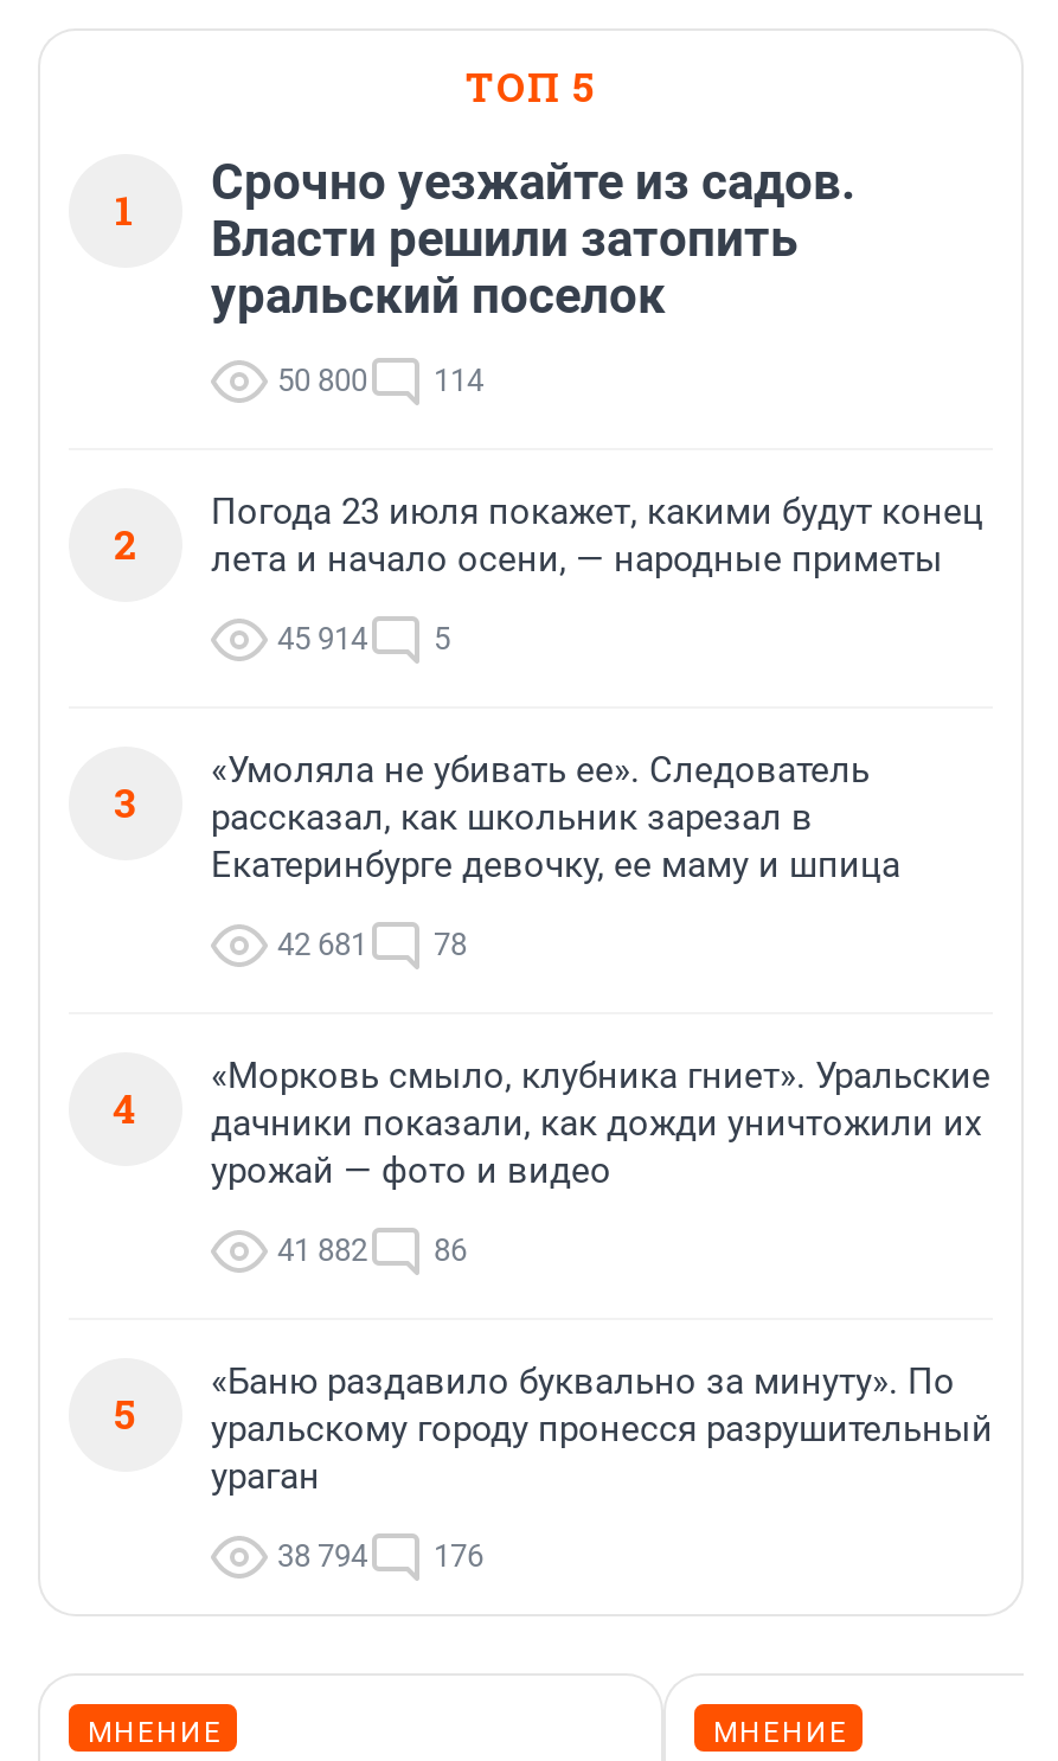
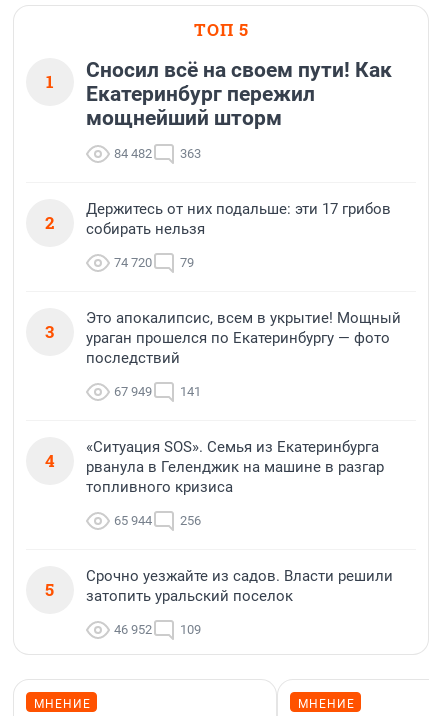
[211,154,855,325] Срочно уезжайте из садов. | Власти решили затопить | уральский поселок -> [86,58,392,130] Сносил всё на своем пути! Как | Екатеринбург пережил | мощнейший шторм
[277,363,483,398] 50 800 | 114 -> [114,146,201,161] 84 482 | 363
[211,491,983,581] Погода 23 июля покажет, какими будут конец | лета и начало осени, — народные приметы -> [86,200,391,238] Держитесь от них подальше: эти 17 грибов | собирать нельзя
[277,621,450,657] 45 914 | 5 -> [114,255,194,270] 74 720 | 79
[211,749,900,886] «Умоляла не убивать ее». Следователь | рассказал, как школьник зарезал в | Екатеринбурге девочку, ее маму и шпица -> [86,309,401,367] Это апокалипсис, всем в укрытие! Мощный | ураган прошелся по Екатеринбургу — фото | последствий
[277,927,467,962] 42 681 | 78 -> [114,384,201,399] 67 949 | 141
[211,1055,990,1192] «Морковь смыло, клубника гниет». Уральские | дачники показали, как дожди уничтожили их | урожай — фото и видео -> [86,438,384,496] «Ситуация SOS». Семья из Екатеринбурга | рванула в Геленджик на машине в разгар | топливного кризиса
[277,1232,467,1268] 41 882 | 86 -> [114,513,201,528] 65 944 | 256
[211,1360,993,1498] «Баню раздавило буквально за минуту». По | уральскому городу пронесся разрушительный | ураган -> [86,567,393,605] Срочно уезжайте из садов. Власти решили | затопить уральский поселок
[277,1538,483,1574] 38 794 | 176 -> [114,622,201,637] 46 952 | 109

